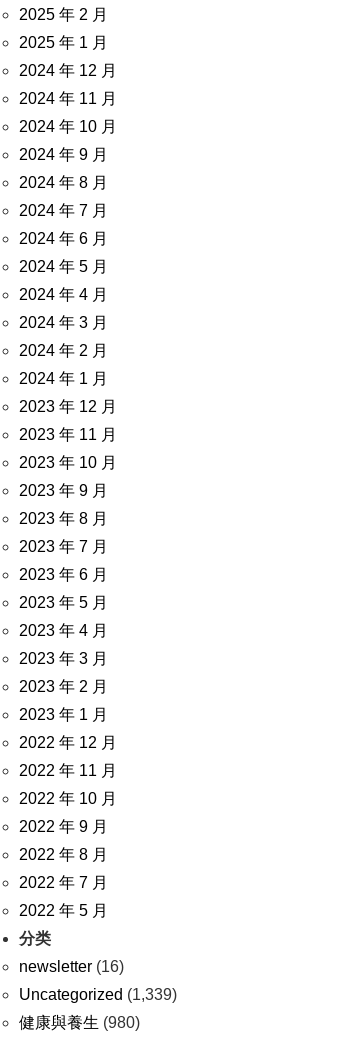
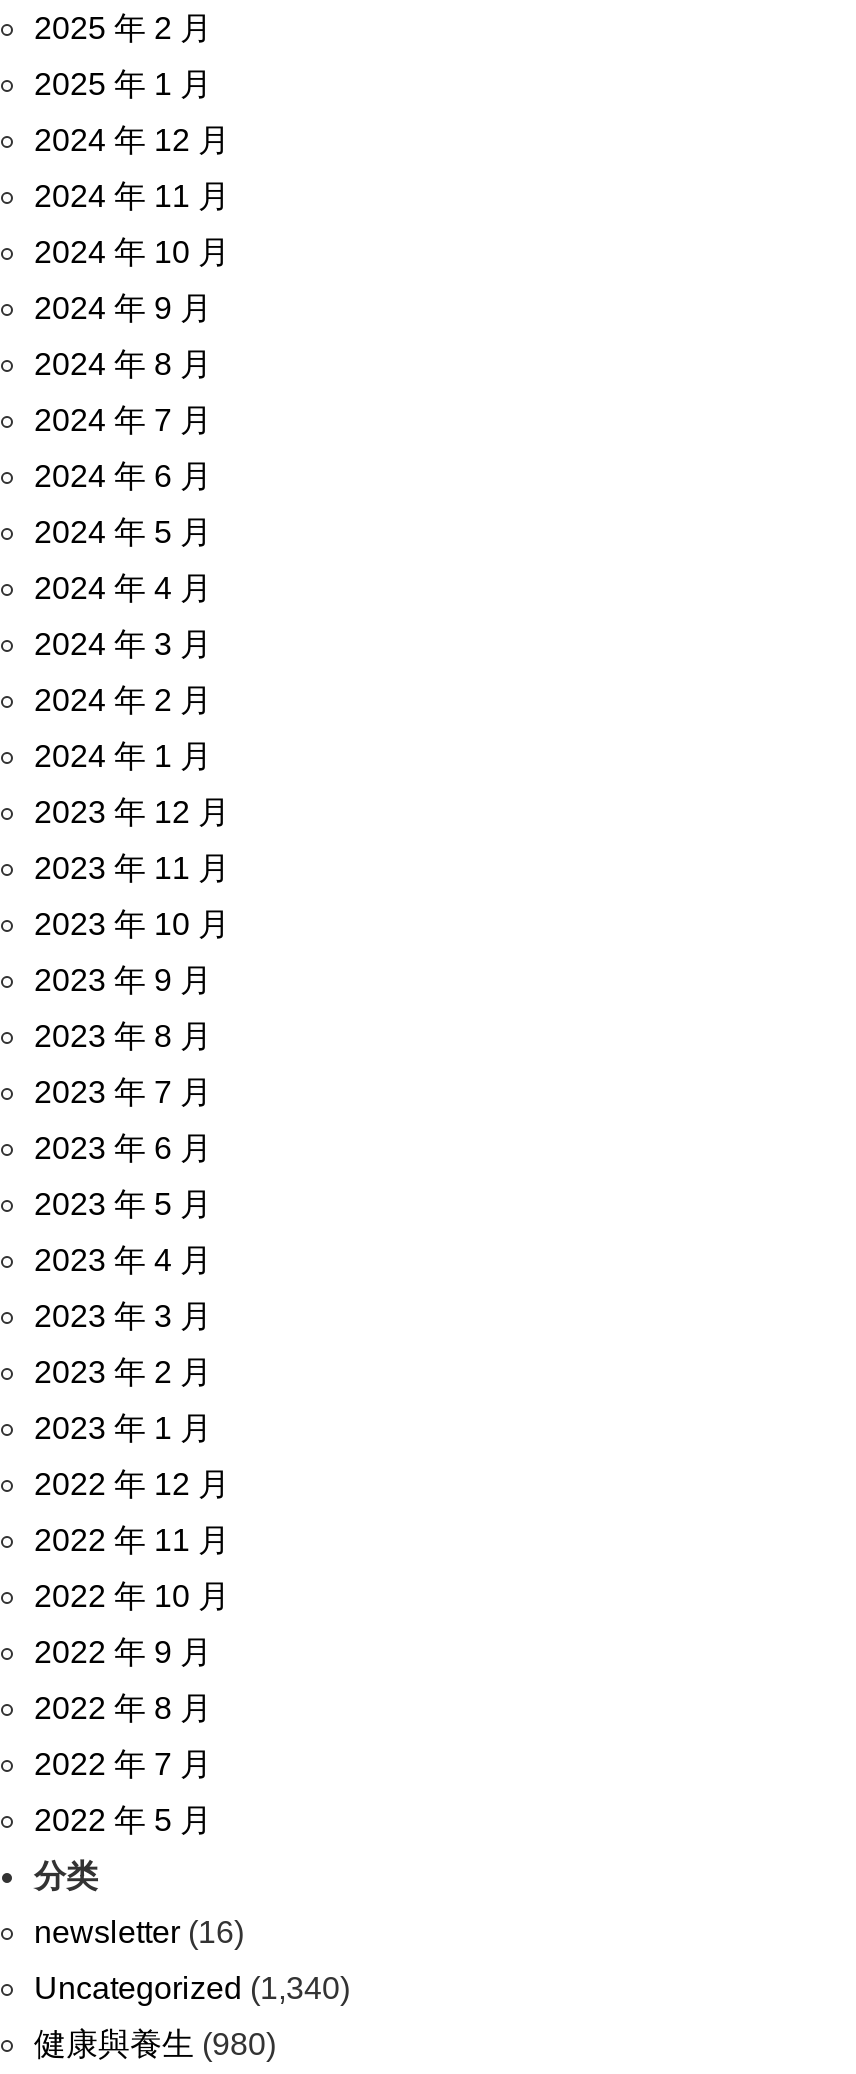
[19,986,177,1003] Uncategorized (1,339) -> [34,1971,350,2005] Uncategorized (1,340)

